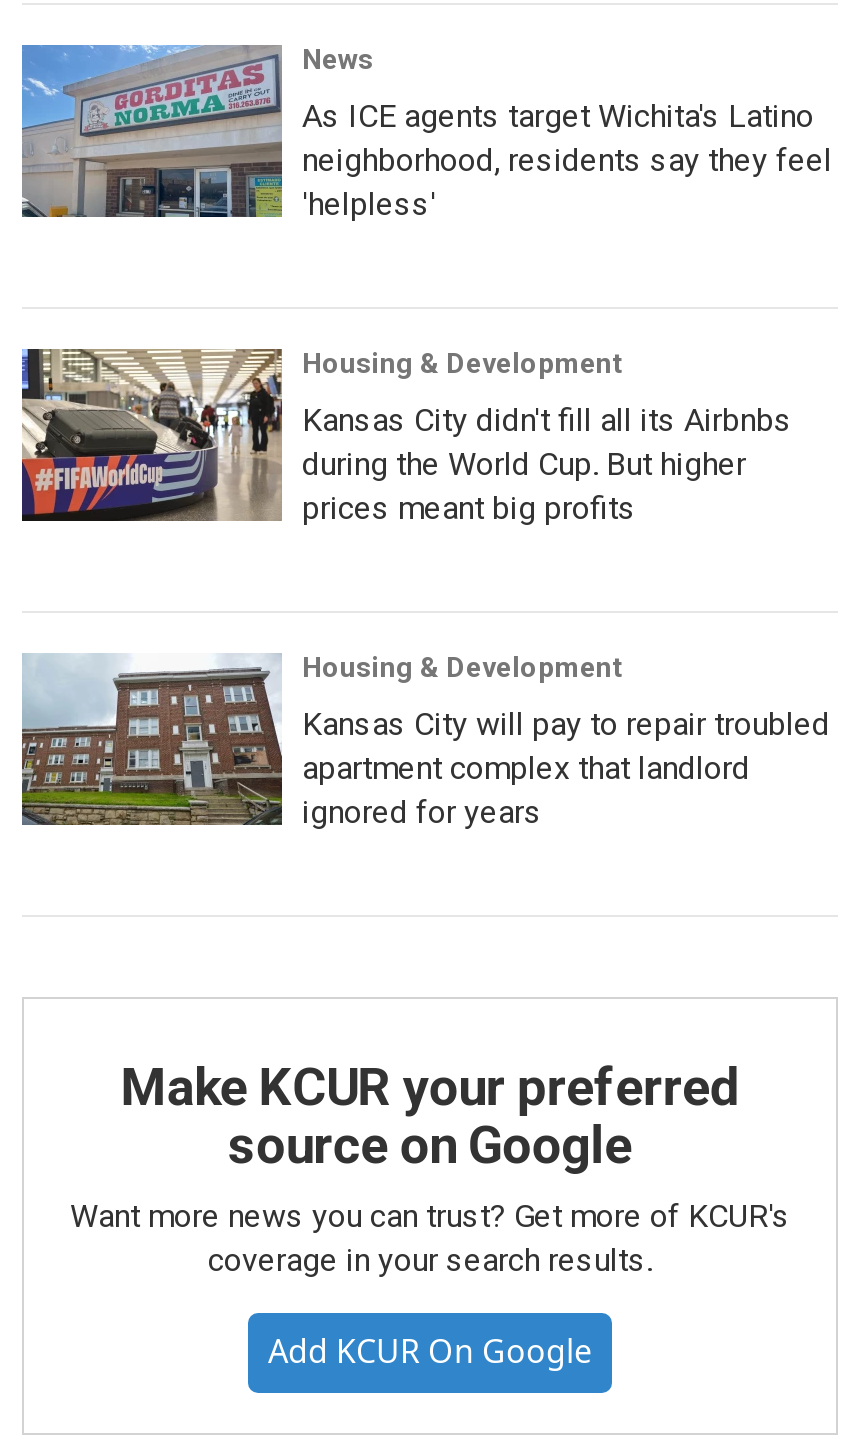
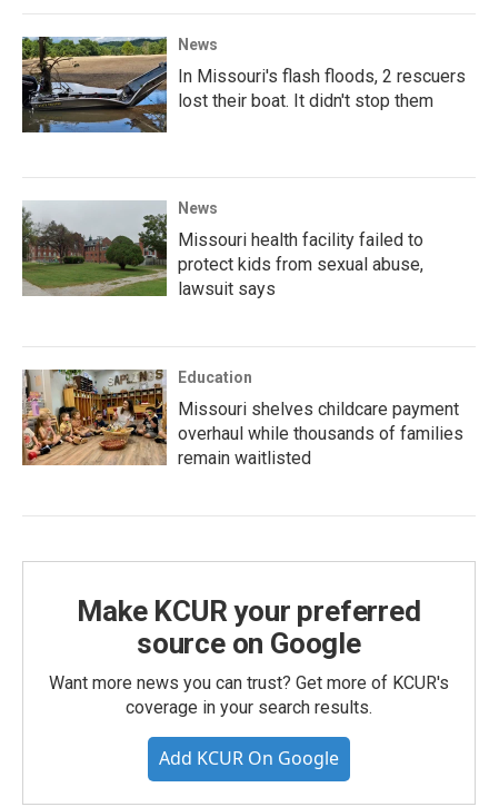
[20,43,832,223] [image] | As ICE agents target Wichita's Latino | neighborhood, residents say they feel | 'helpless' -> [21,36,466,134] [image] | In Missouri's flash floods, 2 rescuers | lost their boat. It didn't stop them
[20,347,622,523] [image] | Housing & Development -> [21,199,218,296] [image] | News
[302,401,792,527] Kansas City didn't fill all its Airbnbs | during the World Cup. But higher | prices meant big profits -> [178,230,423,300] Missouri health facility failed to | protect kids from sexual abuse, | lawsuit says
[22,651,622,827] [image] | Housing & Development -> [22,368,252,466] [image] | Education
[302,705,830,831] Kansas City will pay to repair troubled | apartment complex that landlord | ignored for years -> [178,399,463,469] Missouri shelves childcare payment | overhaul while thousands of families | remain waitlisted

